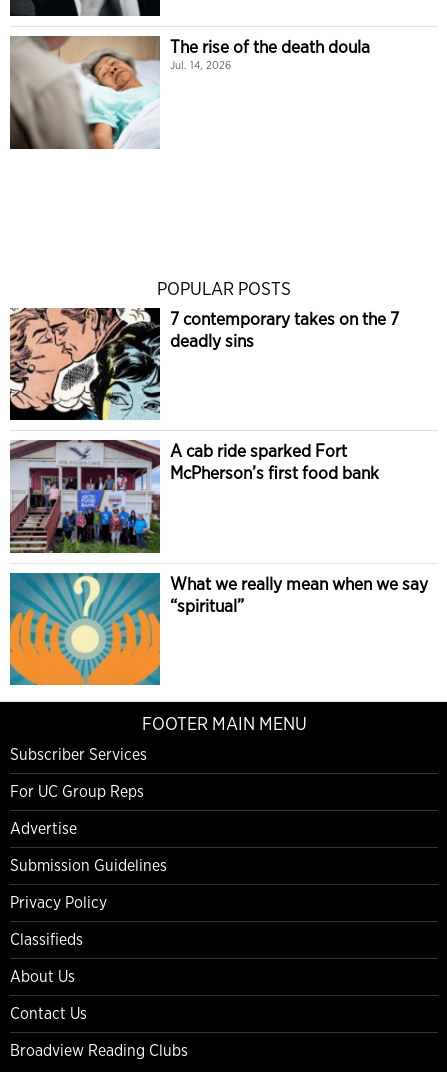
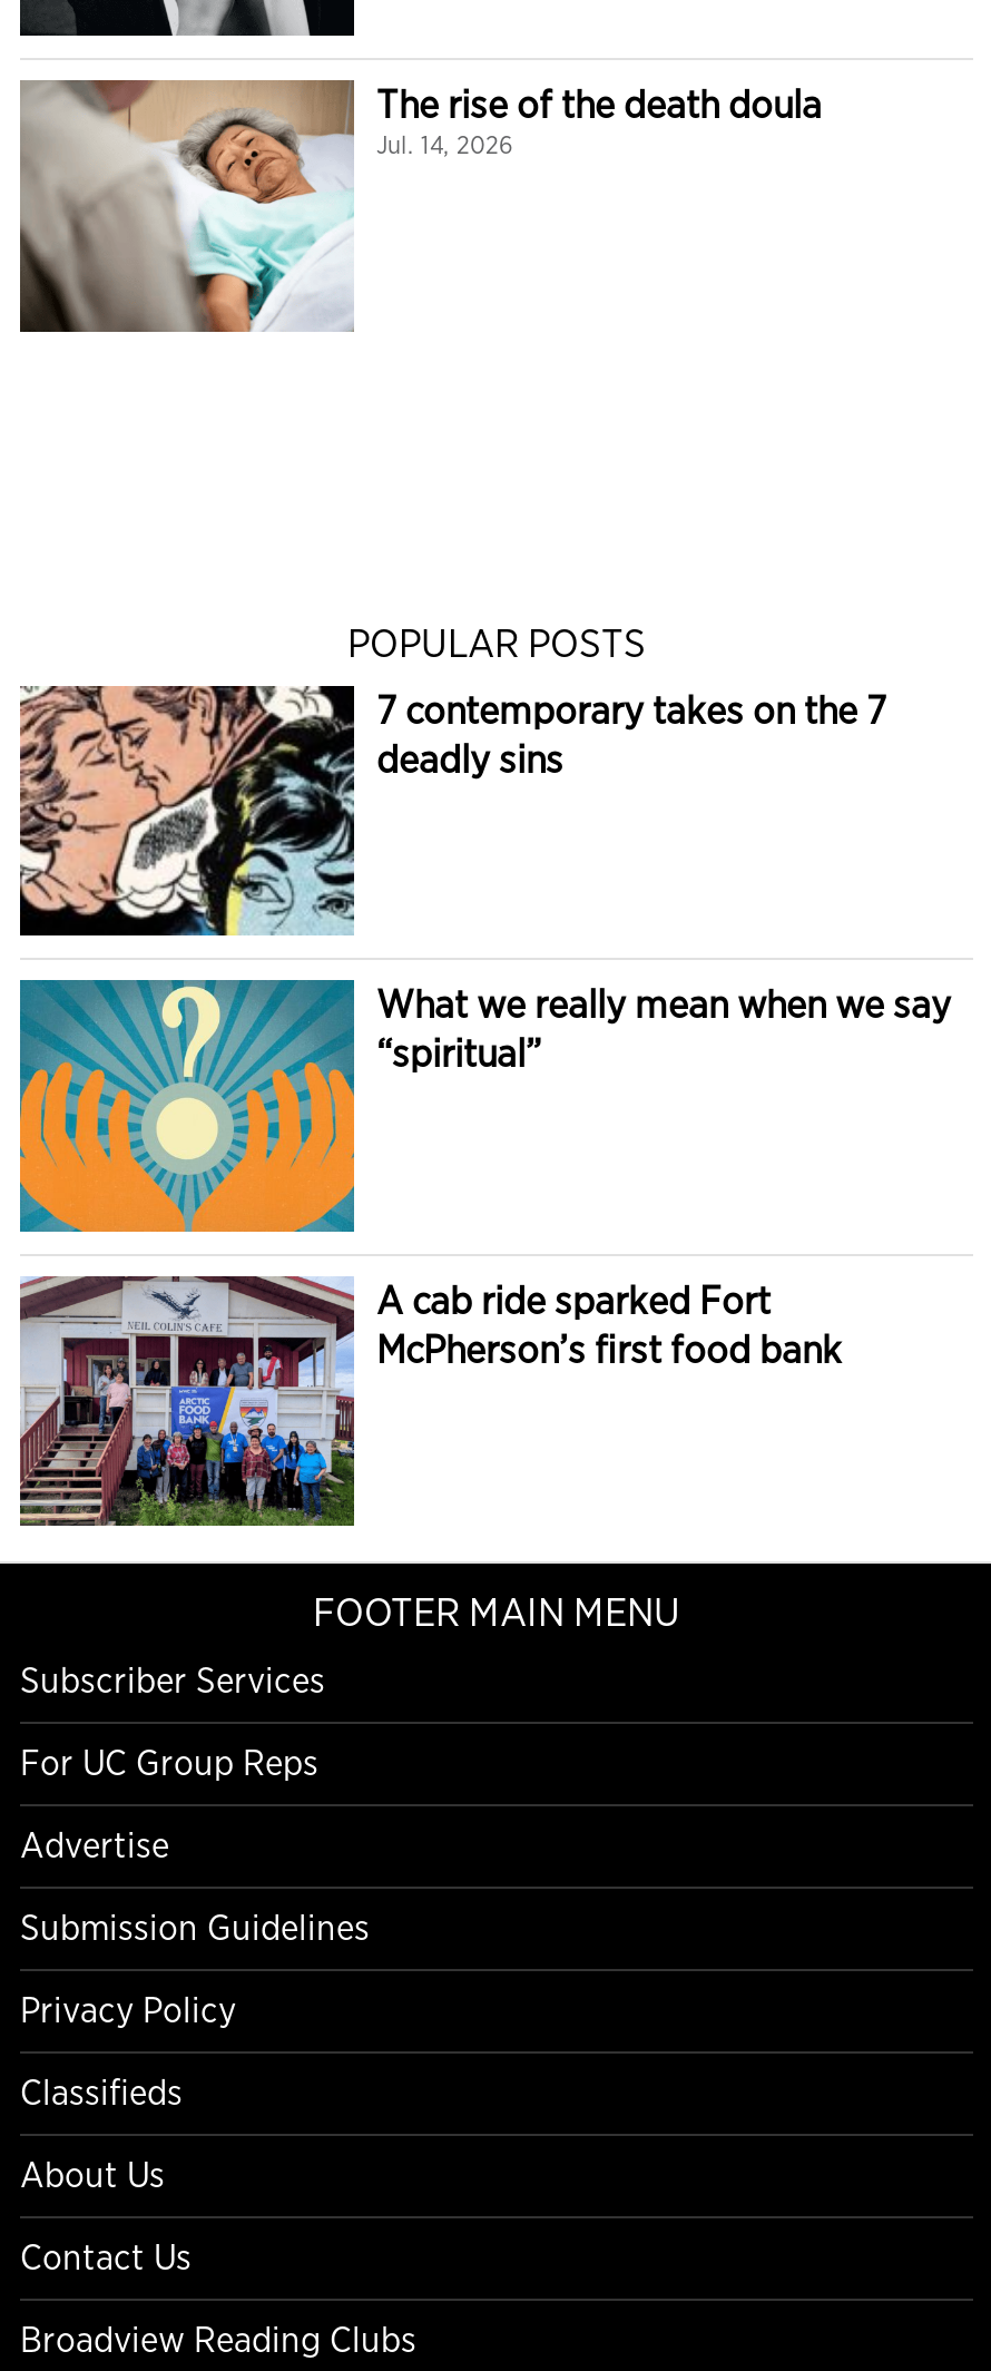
moved [8,439,379,555] -> [16,1272,842,1530]: [image] | A cab ride sparked Fort | McPherson’s first food bank
moved [9,572,428,686] -> [18,978,951,1234]: [image] | What we really mean when we say | “spiritual”

